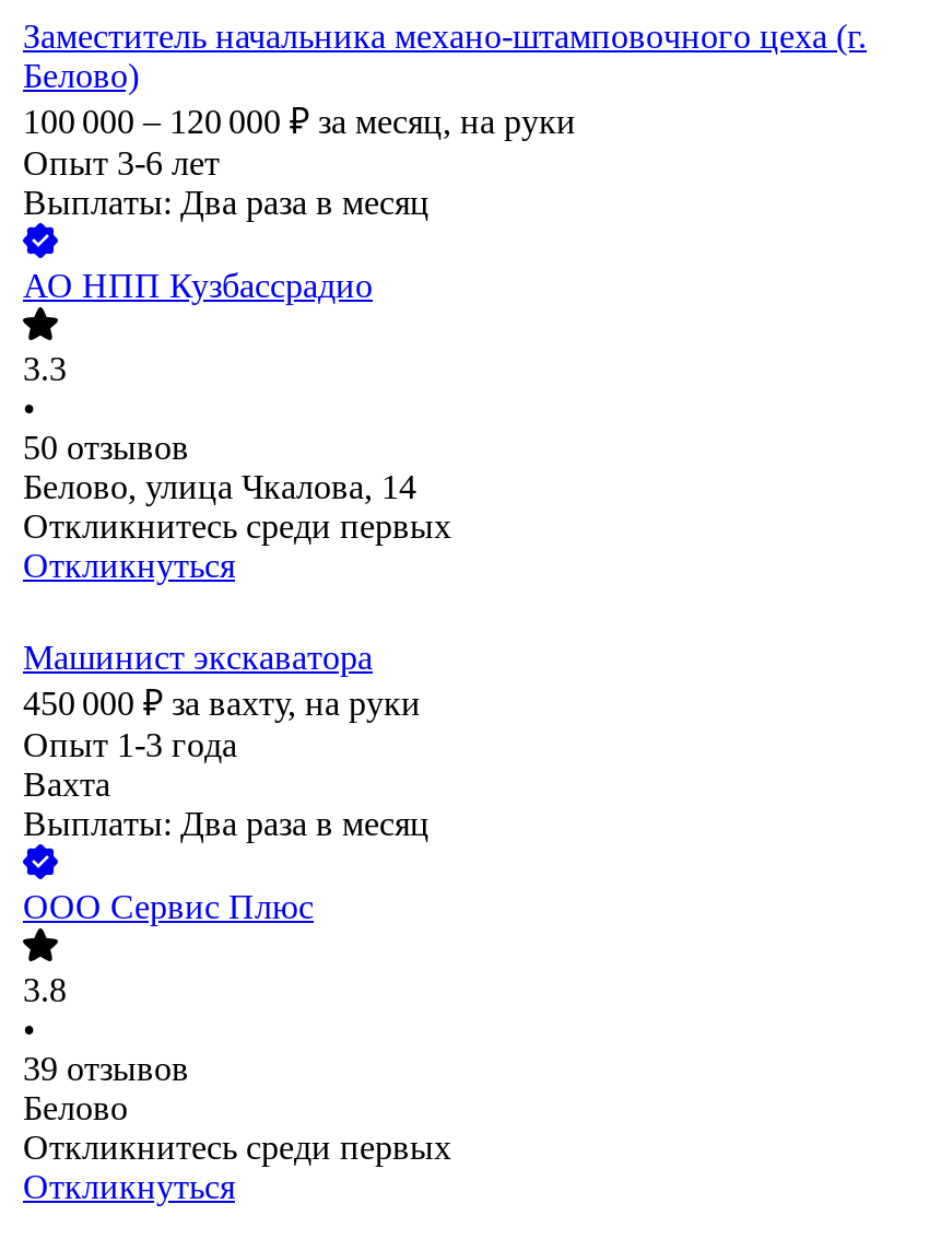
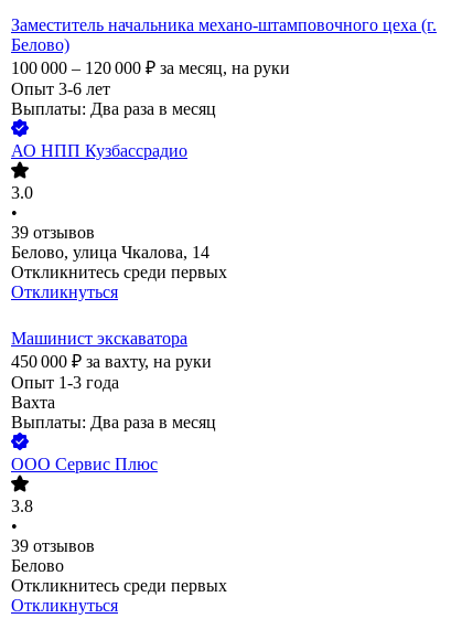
[23,351,67,388] 3.3 -> [11,184,33,202] 3.0
[23,429,189,467] 50 отзывов -> [11,223,95,242] 39 отзывов

